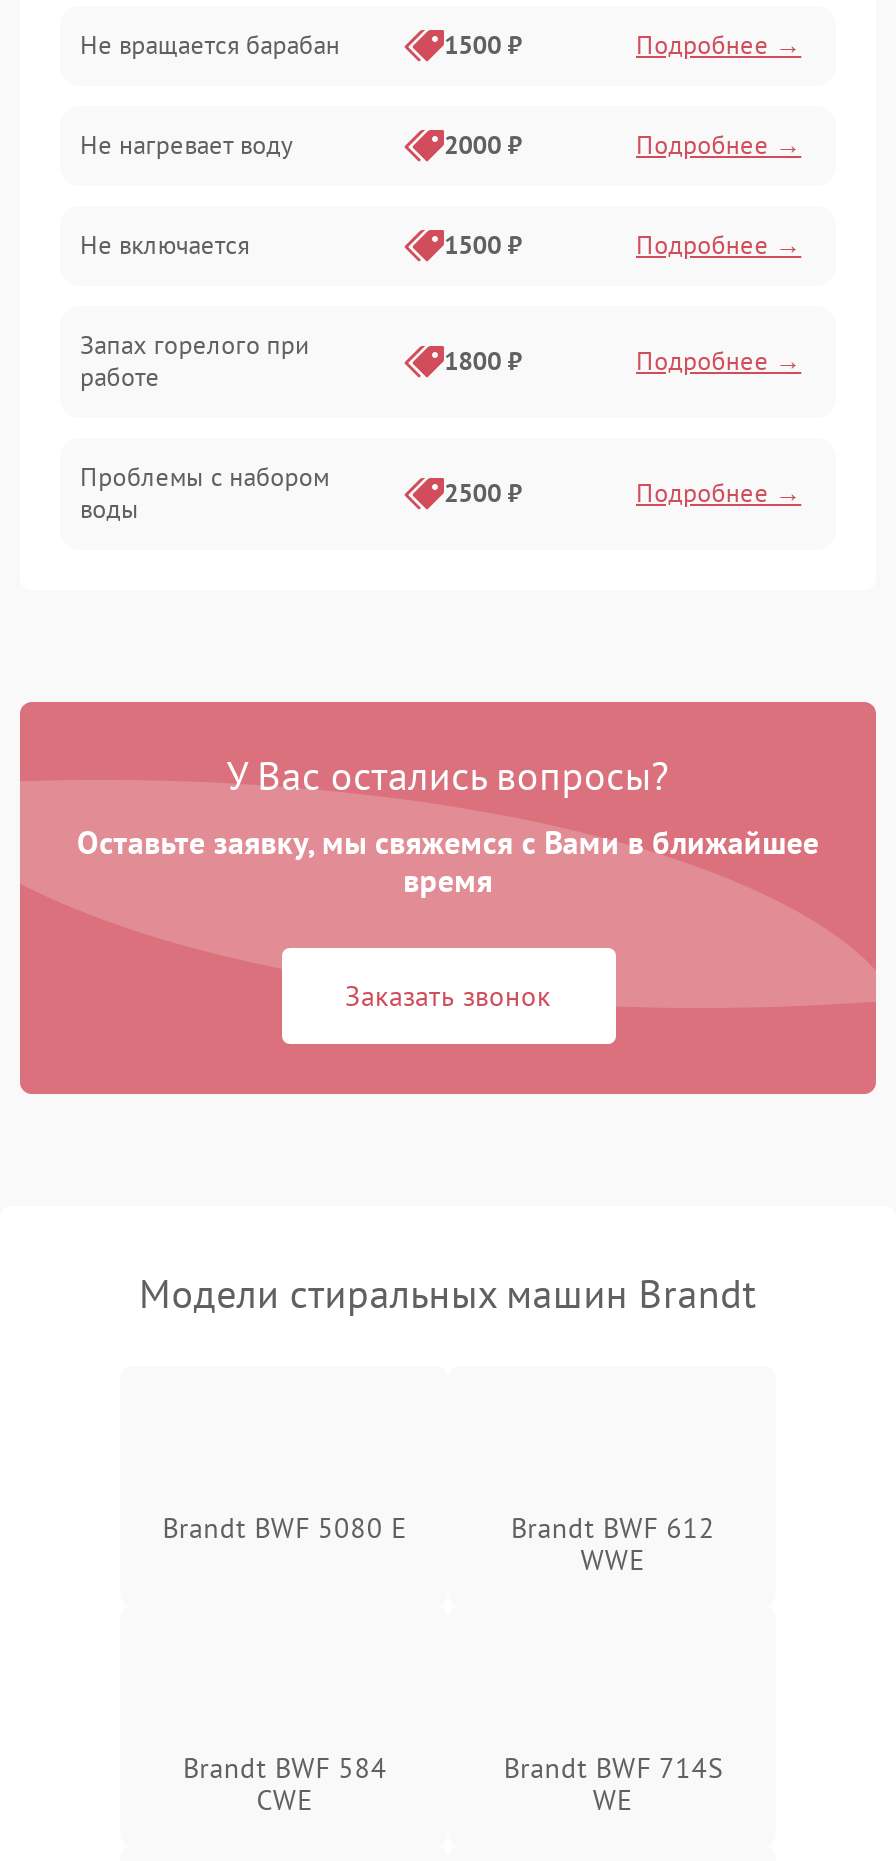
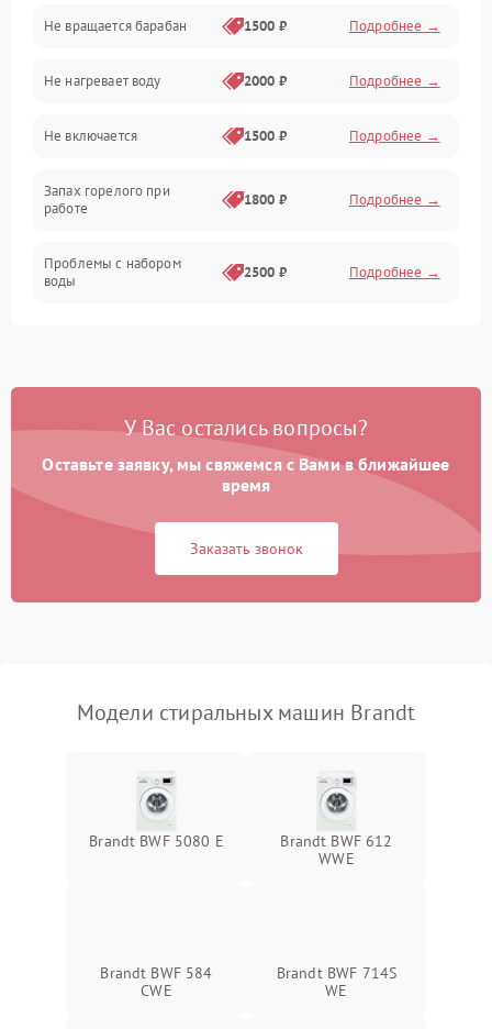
none -> [137,776,176,829] [image]
none -> [317,776,356,829] [image]

